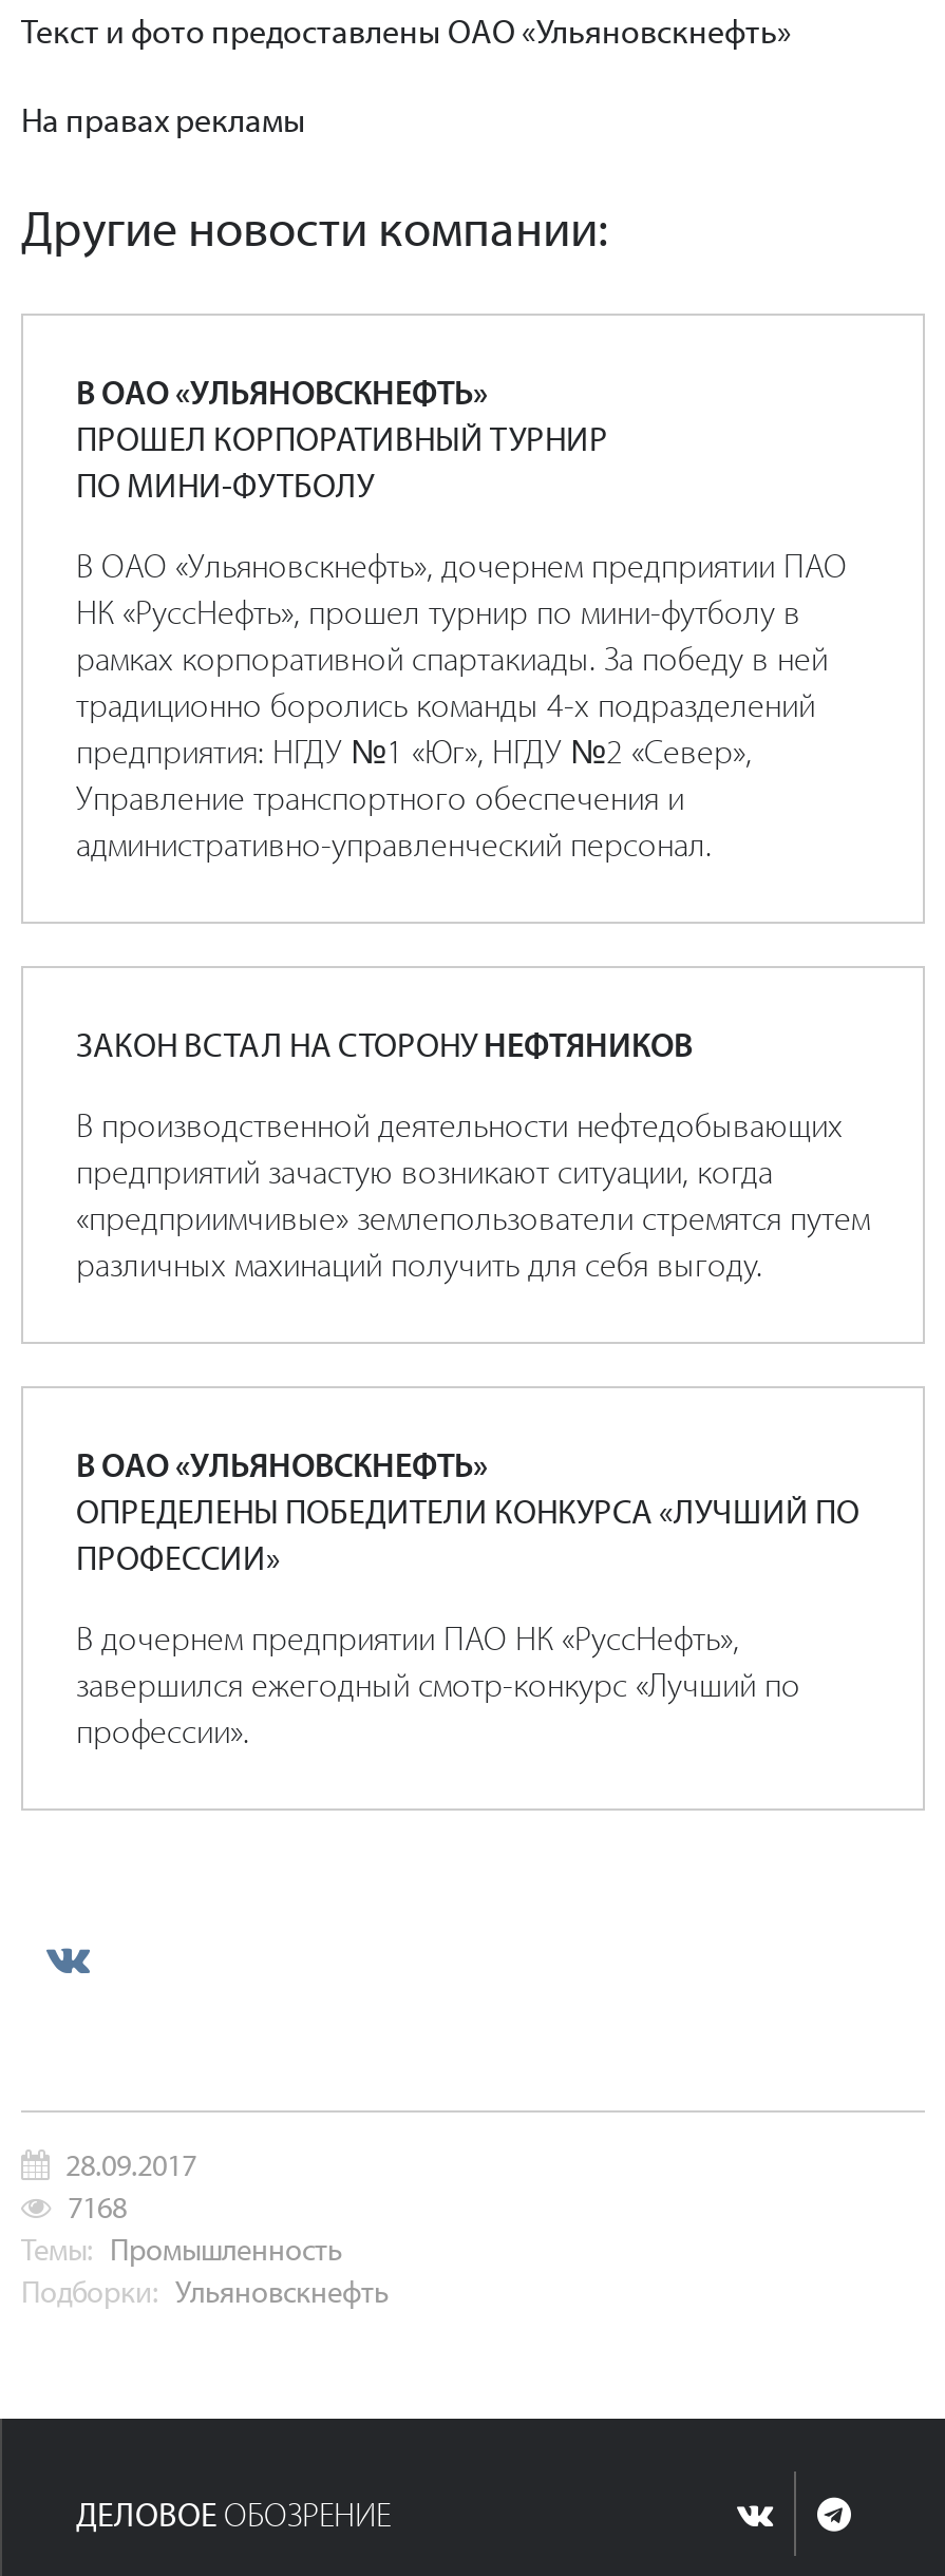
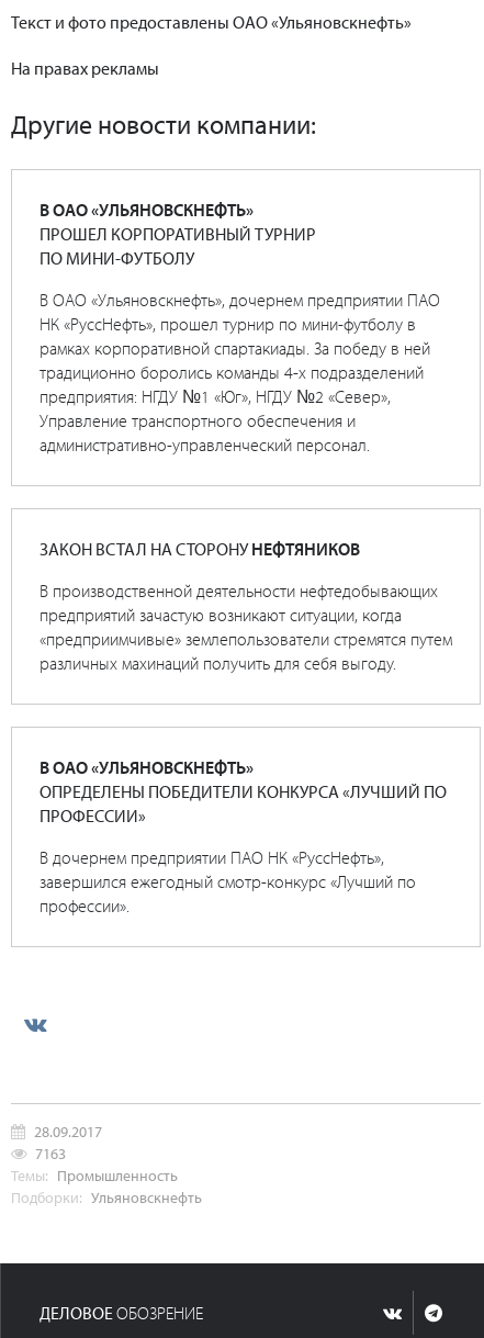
[61,2187,127,2227] 7168 -> [32,1143,66,1164] 7163

